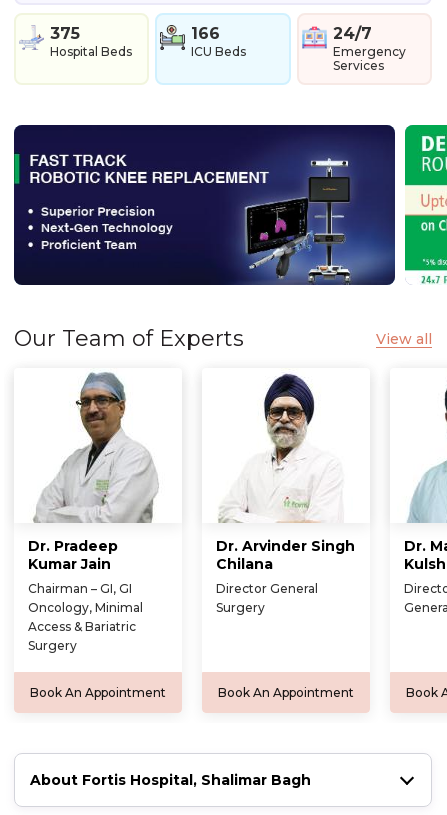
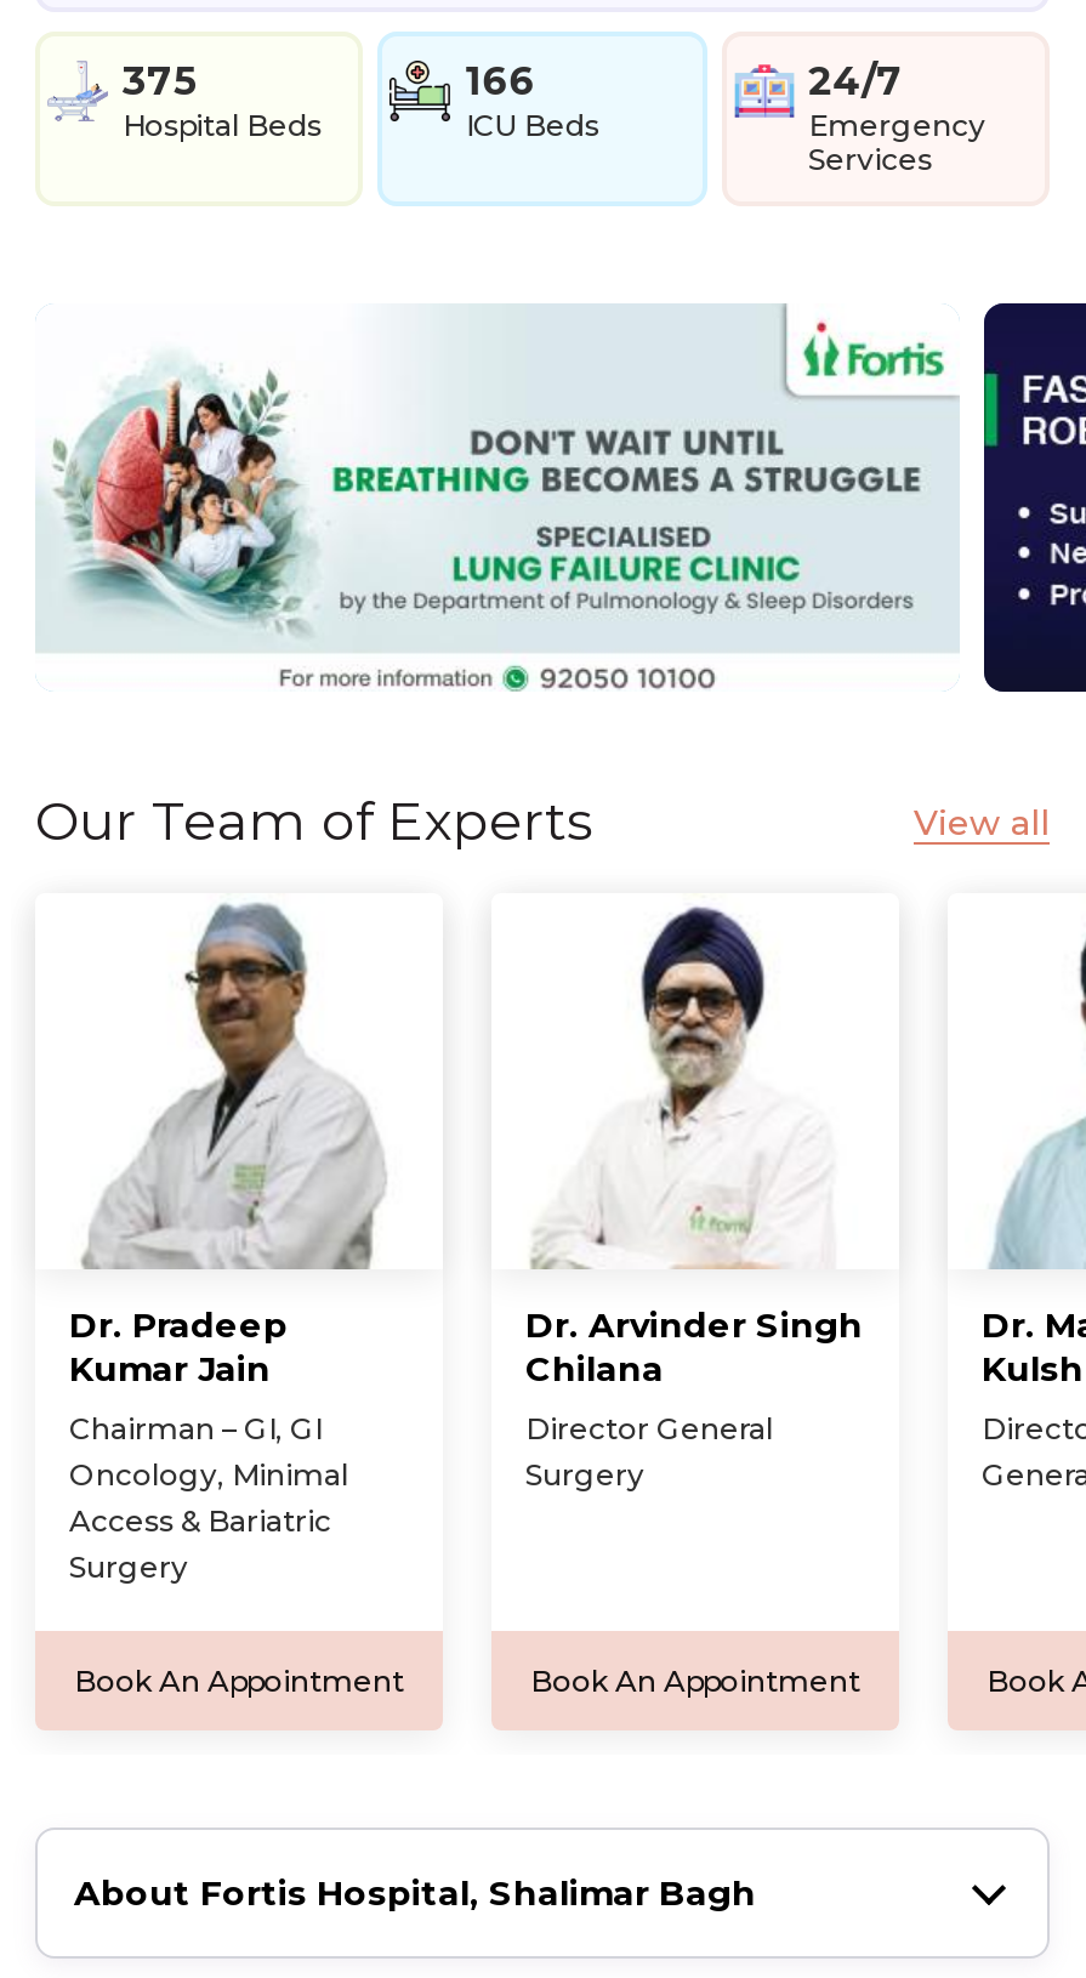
[13,124,396,286] [image] -> [35,303,960,692] [image]
[404,124,444,285] [image] -> [982,301,1079,694] [image]

